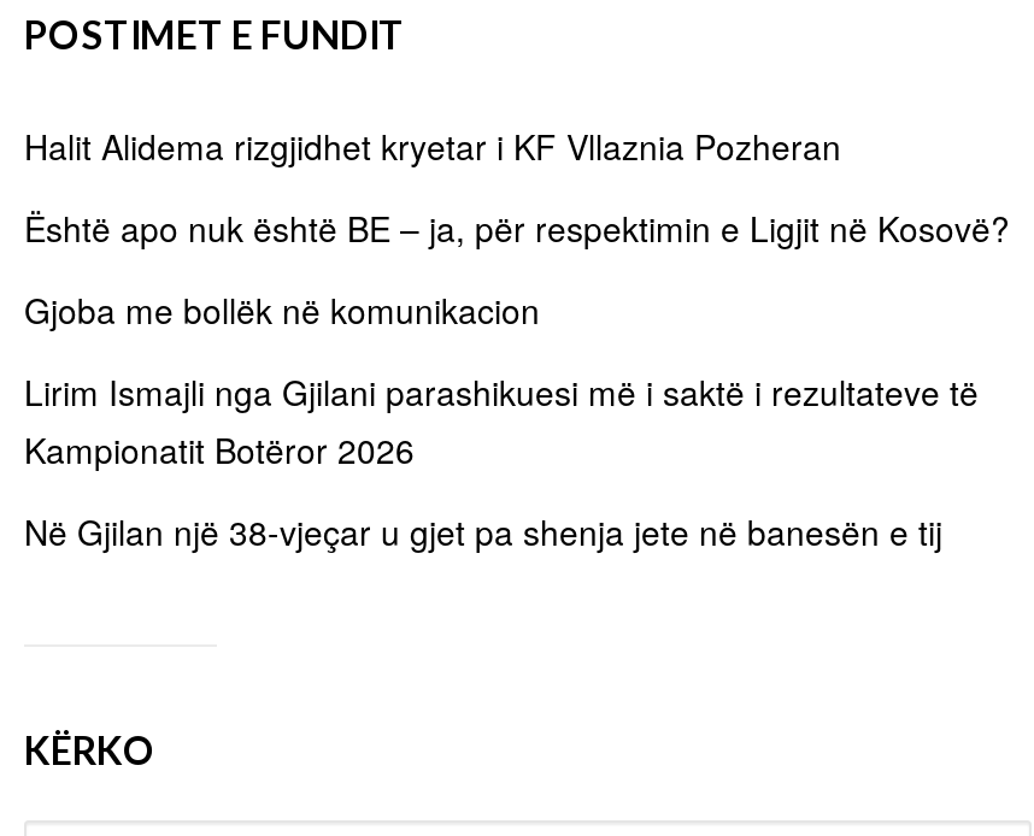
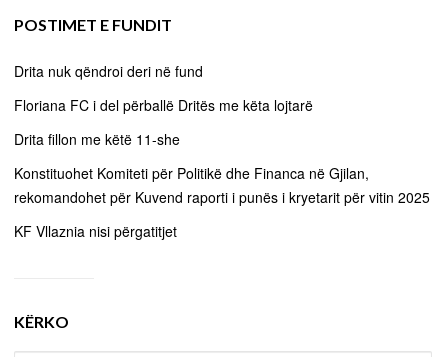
[24,122,841,171] Halit Alidema rizgjidhet kryetar i KF Vllaznia Pozheran -> [14,61,203,81] Drita nuk qëndroi deri në fund
[24,204,1010,252] Është apo nuk është BE – ja, për respektimin e Ligjit në Kosovë? -> [14,95,313,115] Floriana FC i del përballë Dritës me këta lojtarë
[24,286,540,334] Gjoba me bollëk në komunikacion -> [14,129,180,149] Drita fillon me këtë 11-she
[24,368,979,474] Lirim Ismajli nga Gjilani parashikuesi më i saktë i rezultateve të | Kampionatit Botëror 2026 -> [14,163,430,207] Konstituohet Komiteti për Politikë dhe Financa në Gjilan, | rekomandohet për Kuvend raporti i punës i kryetarit për vitin 2025
[24,508,942,556] Në Gjilan një 38-vjeçar u gjet pa shenja jete në banesën e tij -> [14,221,177,241] KF Vllaznia nisi përgatitjet

